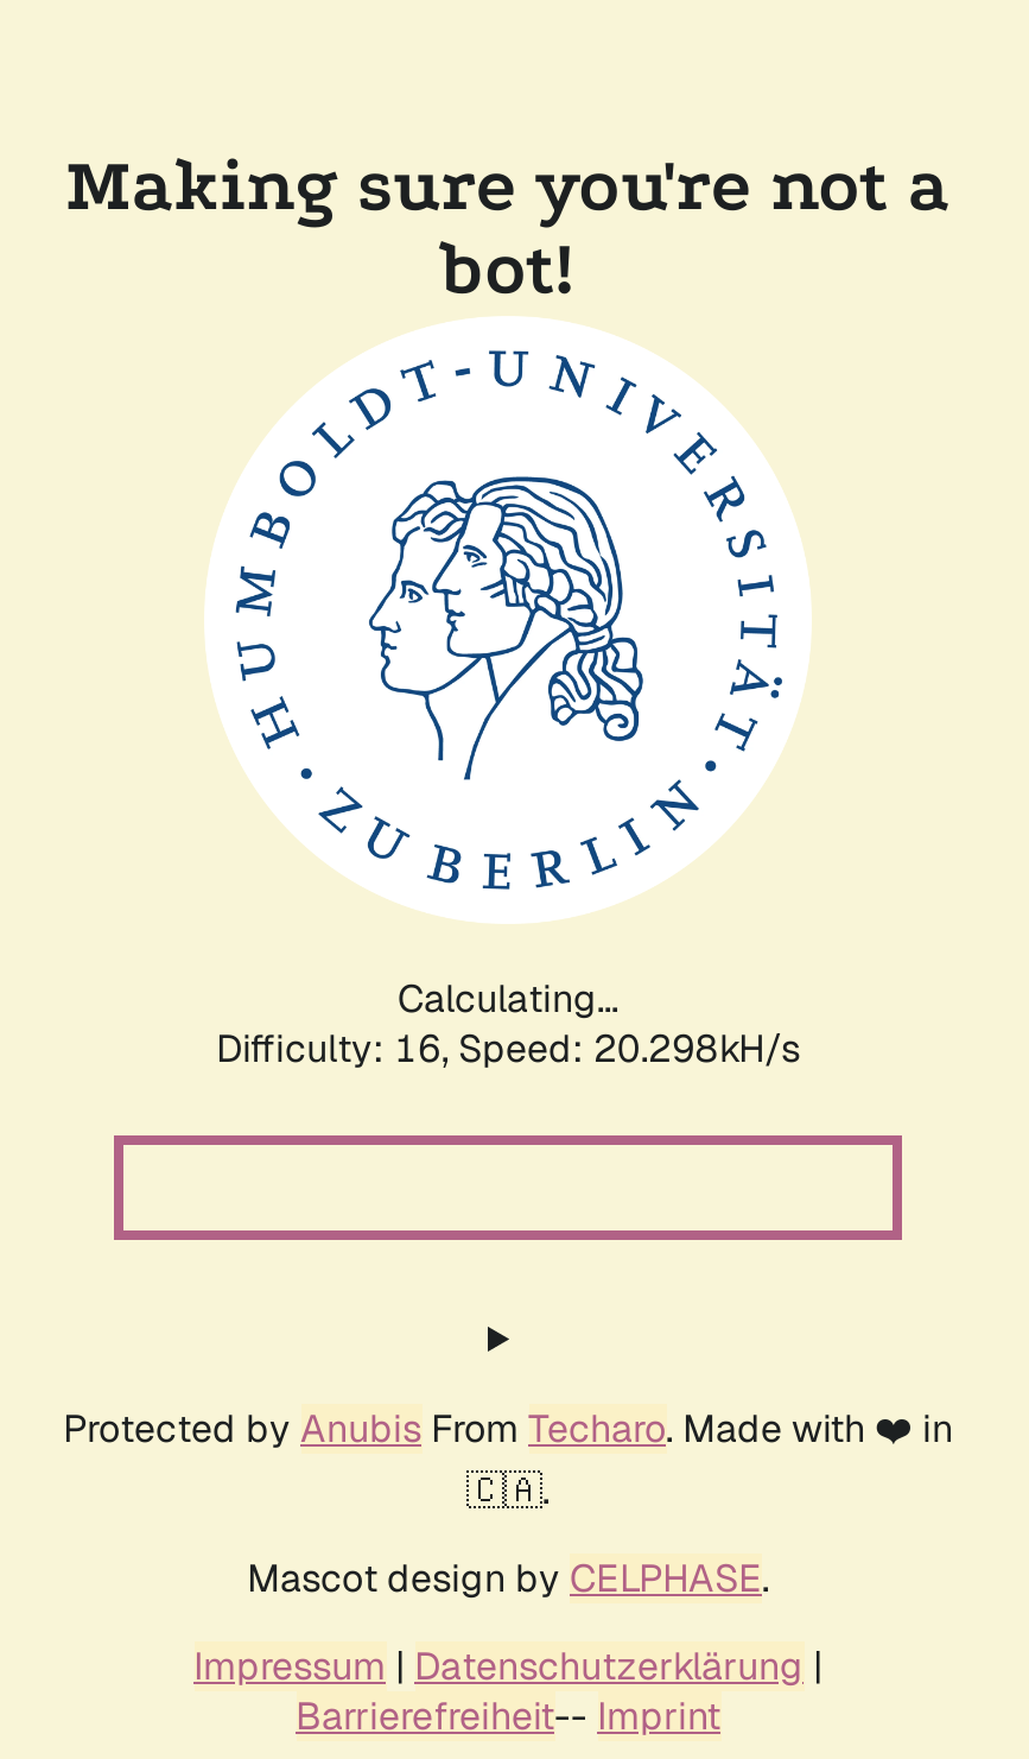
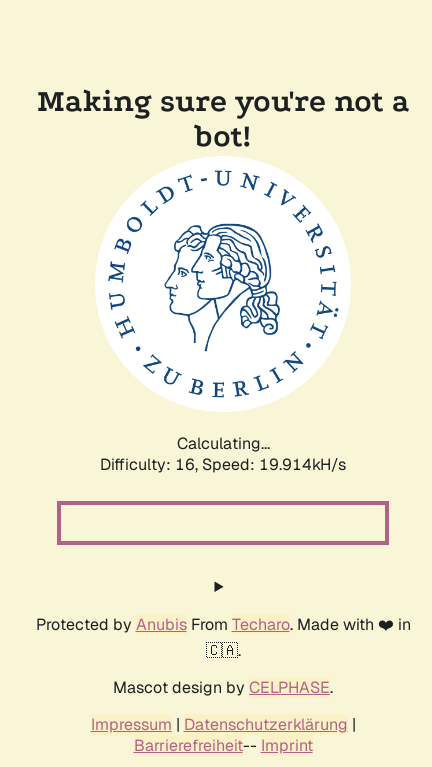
[216,1024,800,1074] Difficulty: 16, Speed: 20.298kH/s -> [100,454,346,475] Difficulty: 16, Speed: 19.914kH/s

